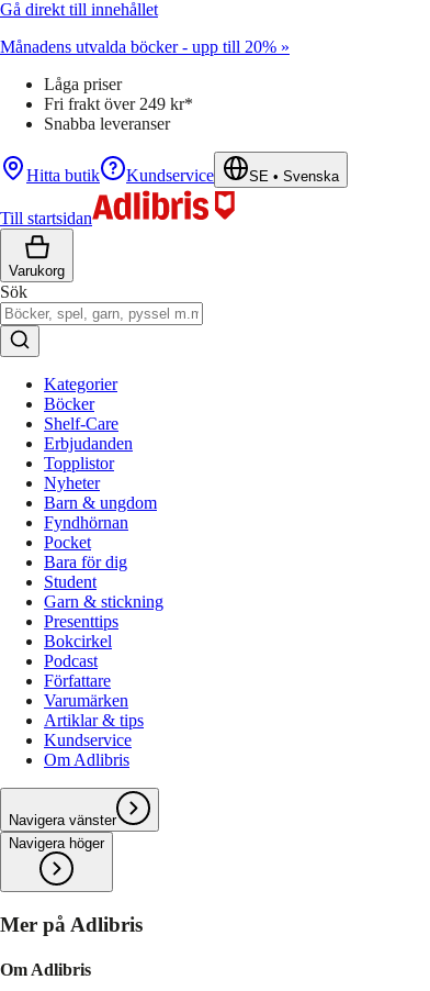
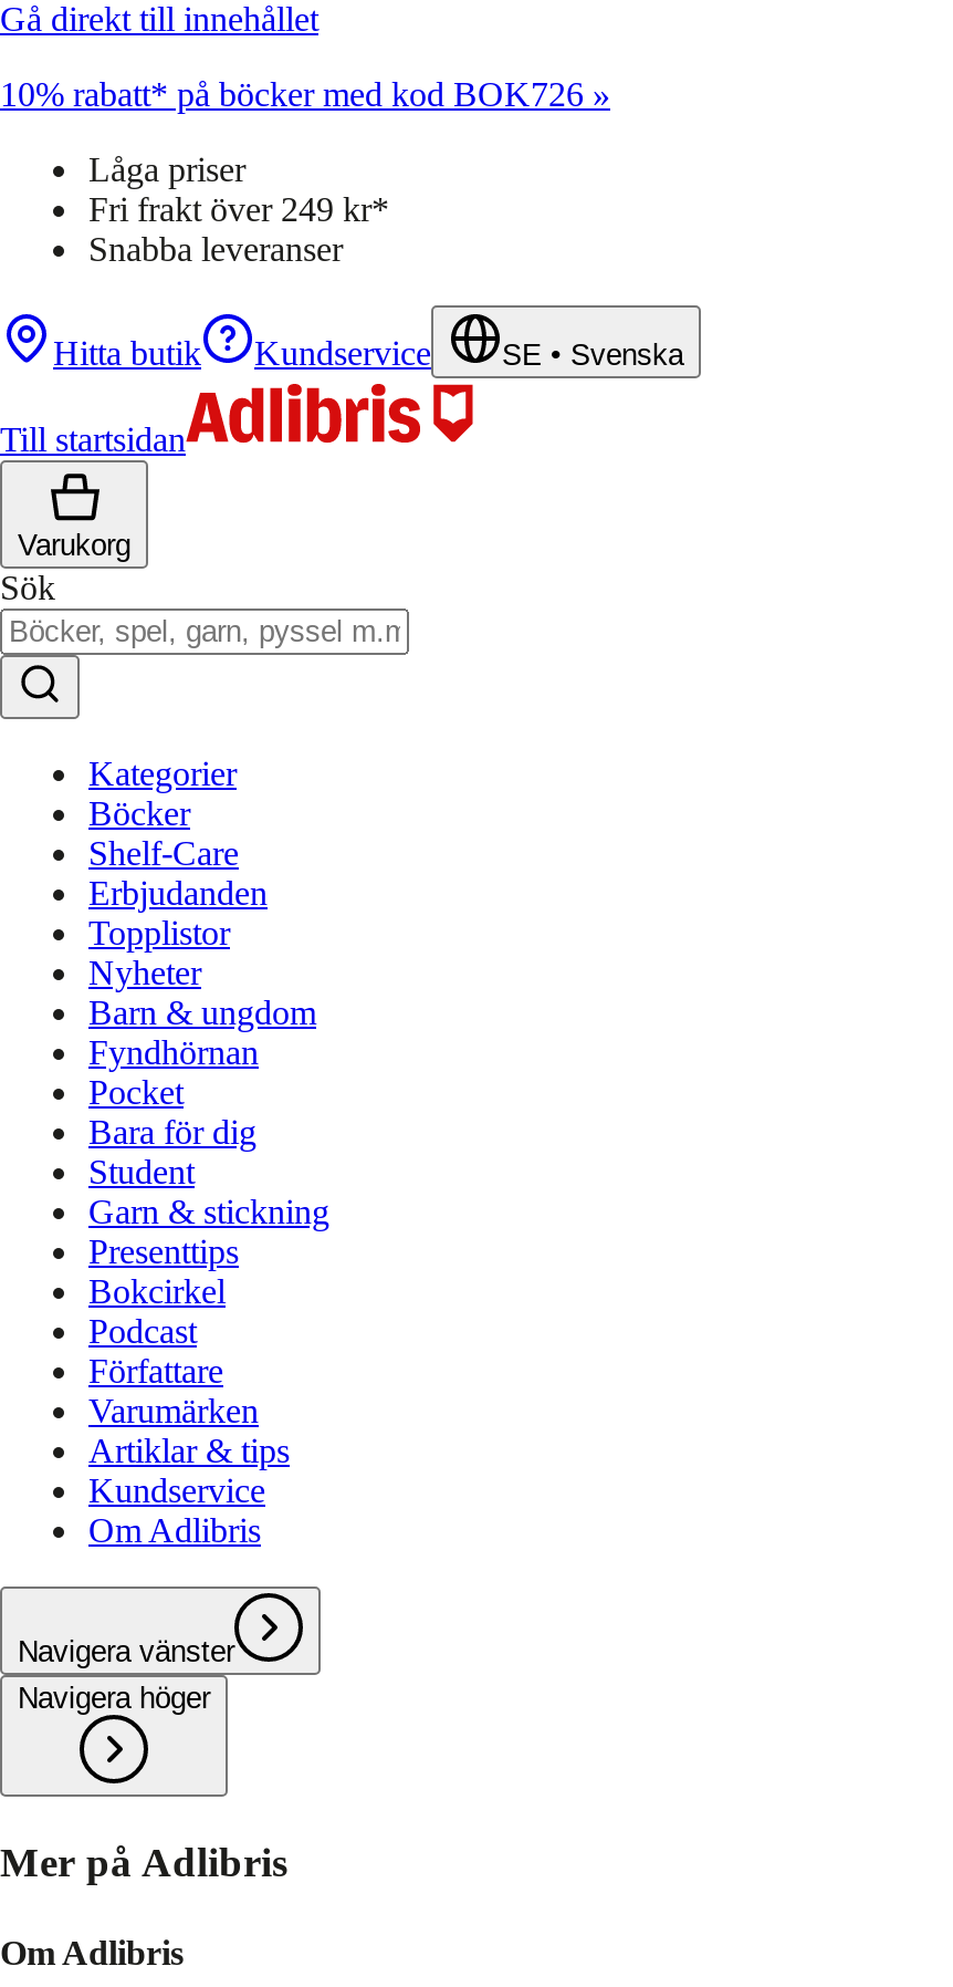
[0,37,290,56] Månadens utvalda böcker - upp till 20% » -> [0,75,610,113] 10% rabatt* på böcker med kod BOK726 »

